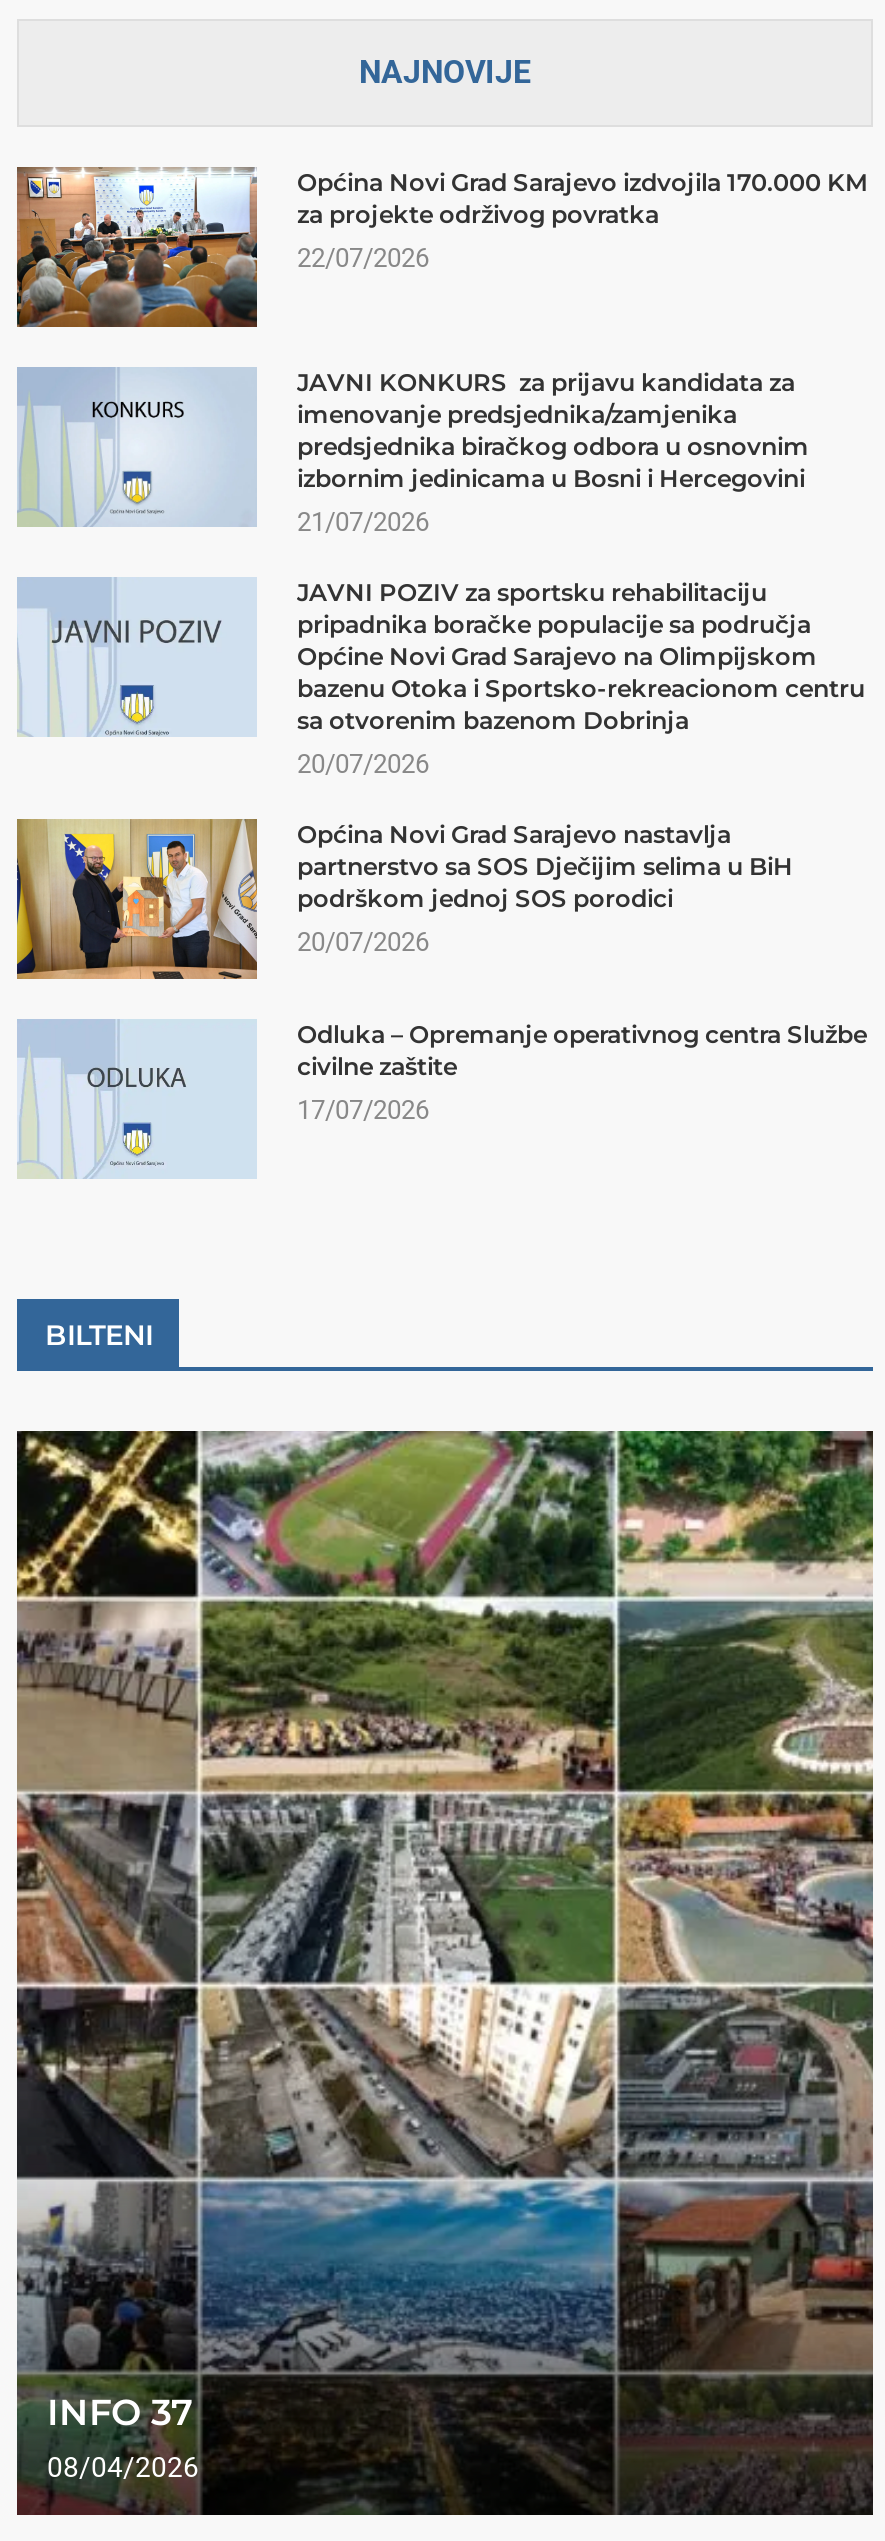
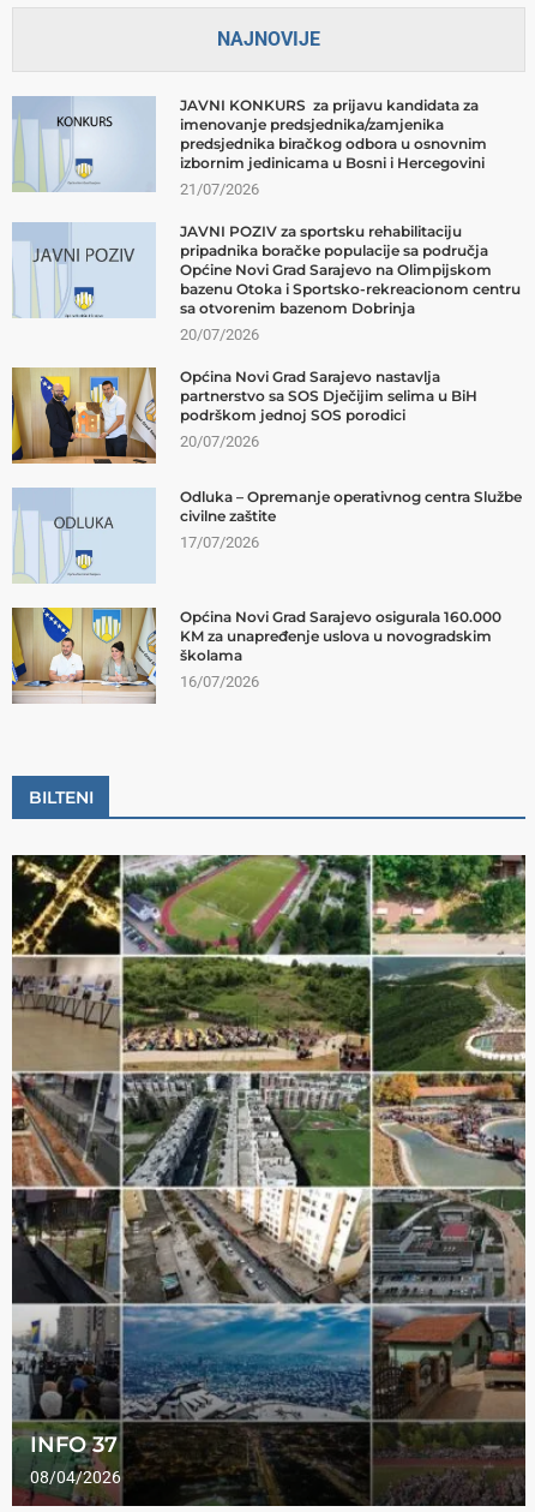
[15,165,867,329] [image] | Općina Novi Grad Sarajevo izdvojila 170.000 KM | za projekte održivog povratka | 22/07/2026 -> none
moved [21,368,867,1126] -> [14,96,522,552]: [image] | JAVNI KONKURS za prijavu kandidata za | imenovanje predsjednika/zamjenika | ... | civilne zaštite | 17/07/2026
none -> [11,606,501,704] [image] | Općina Novi Grad Sarajevo osigurala 160.000 | KM za unapređenje uslova u novogradskim | školama | 16/07/2026

